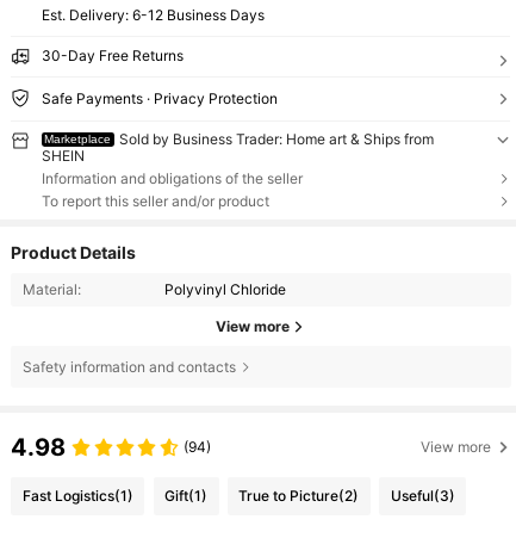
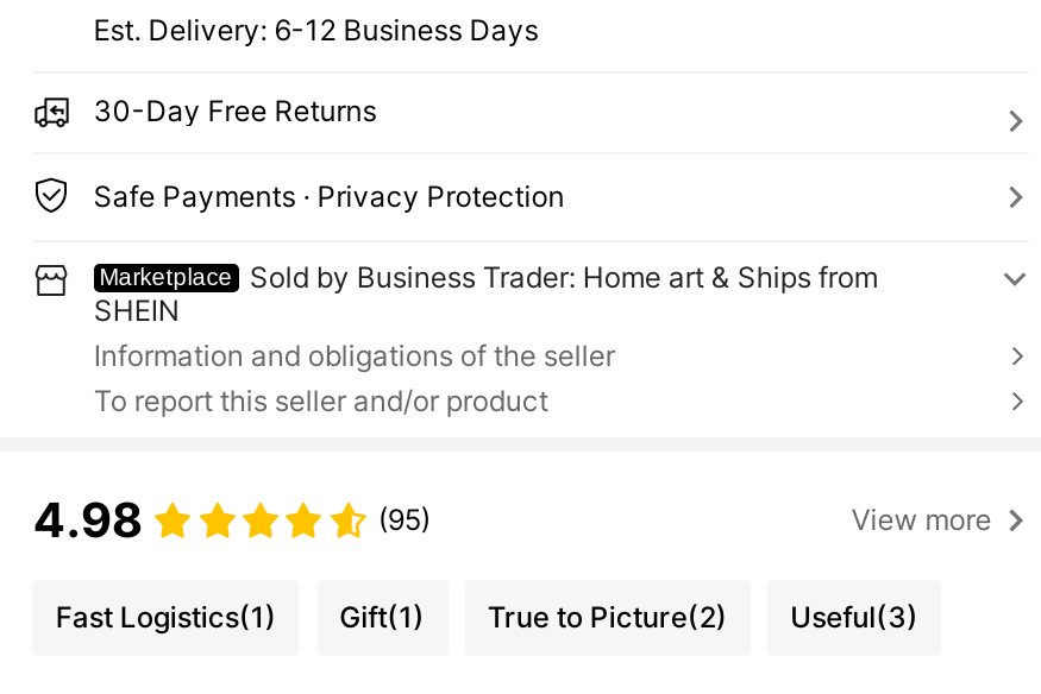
[11,243,290,376] Product Details | Material: | Polyvinyl Chloride | View more | Safety information and contacts -> none
[184,438,211,456] (94) -> [378,502,430,538] (95)

